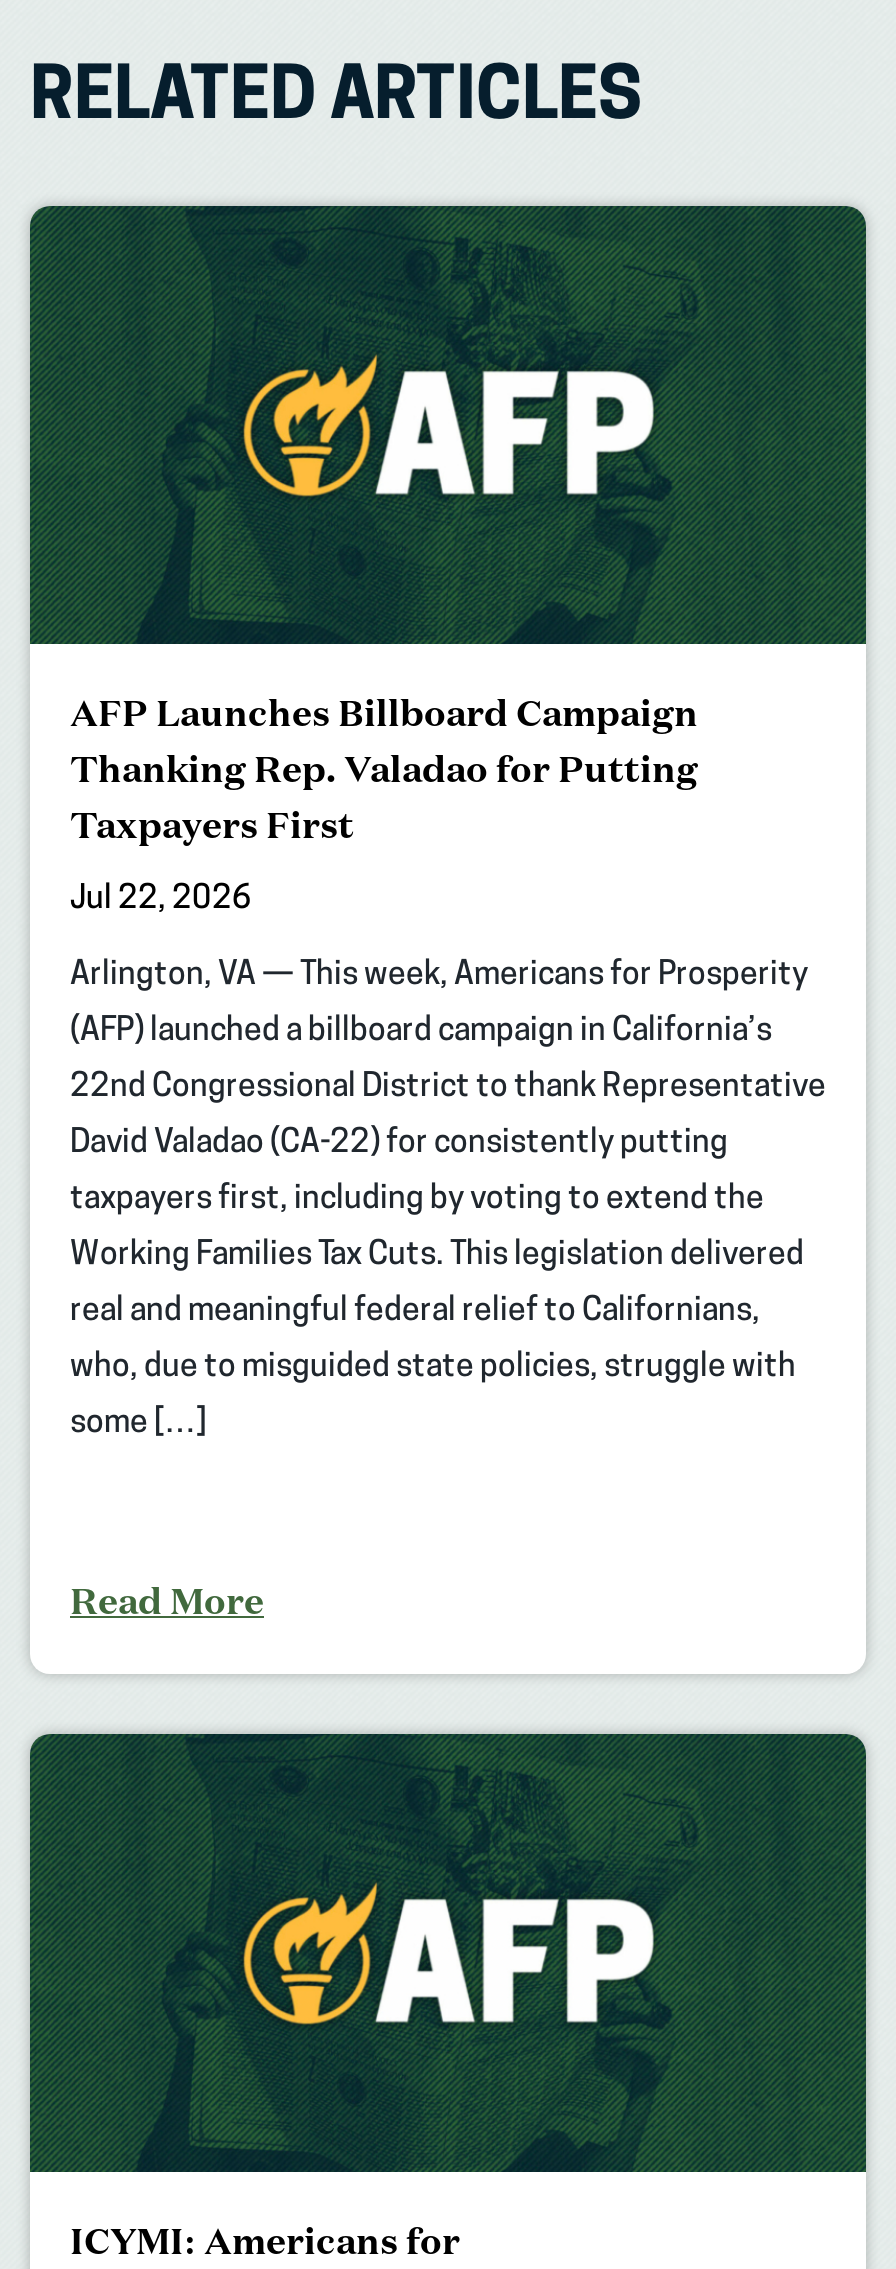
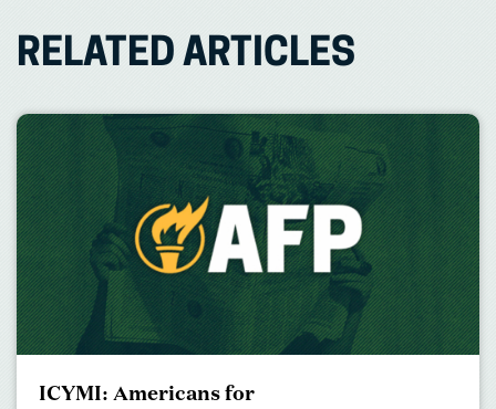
[70,688,826,1440] AFP Launches Billboard Campaign | Thanking Rep. Valadao for Putting | Taxpayers First | Jul 22, 2026 | Arlington, VA — This week, Americans for Prosperity | (AFP) launched a billboard campaign in California’s | 22nd Congressional District to thank Representative | David Valadao (CA-22) for consistently putting | taxpayers first, including by voting to extend the | Working Families Tax Cuts. This legislation delivered | real and meaningful federal relief to Californians, | who, due to misguided state policies, struggle with | some […] -> none
[70,1576,264,1624] Read More -> none

